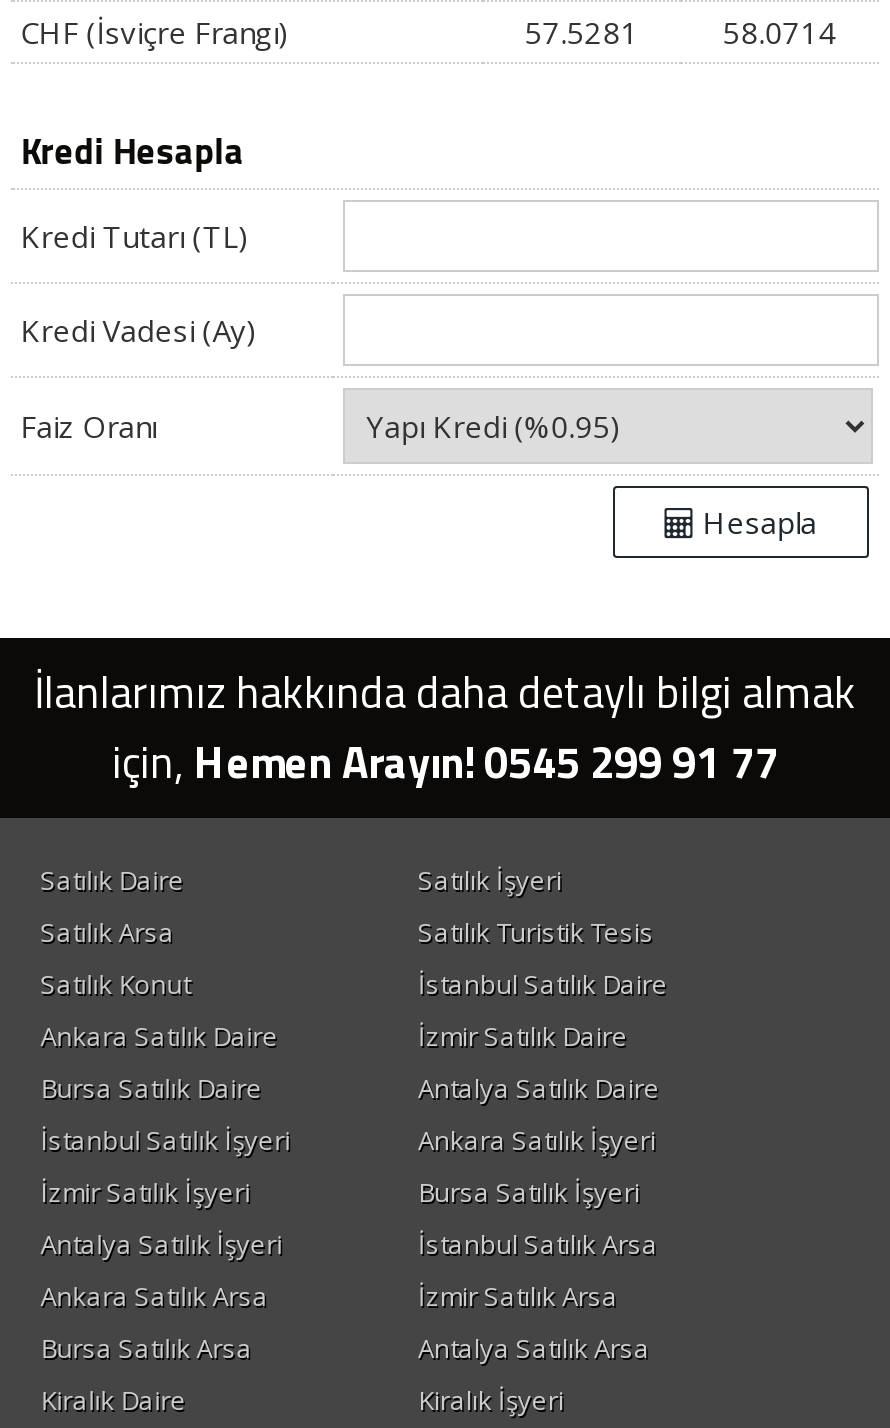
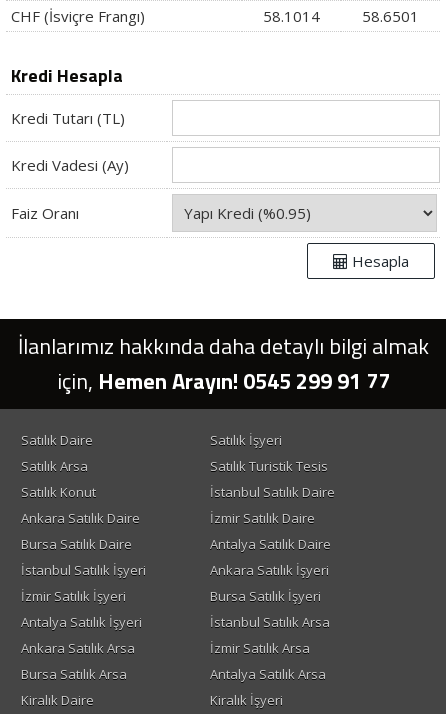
[524,12,638,52] 57.5281 -> [263,6,320,26] 58.1014
[722,12,836,52] 58.0714 -> [362,6,419,26] 58.6501

